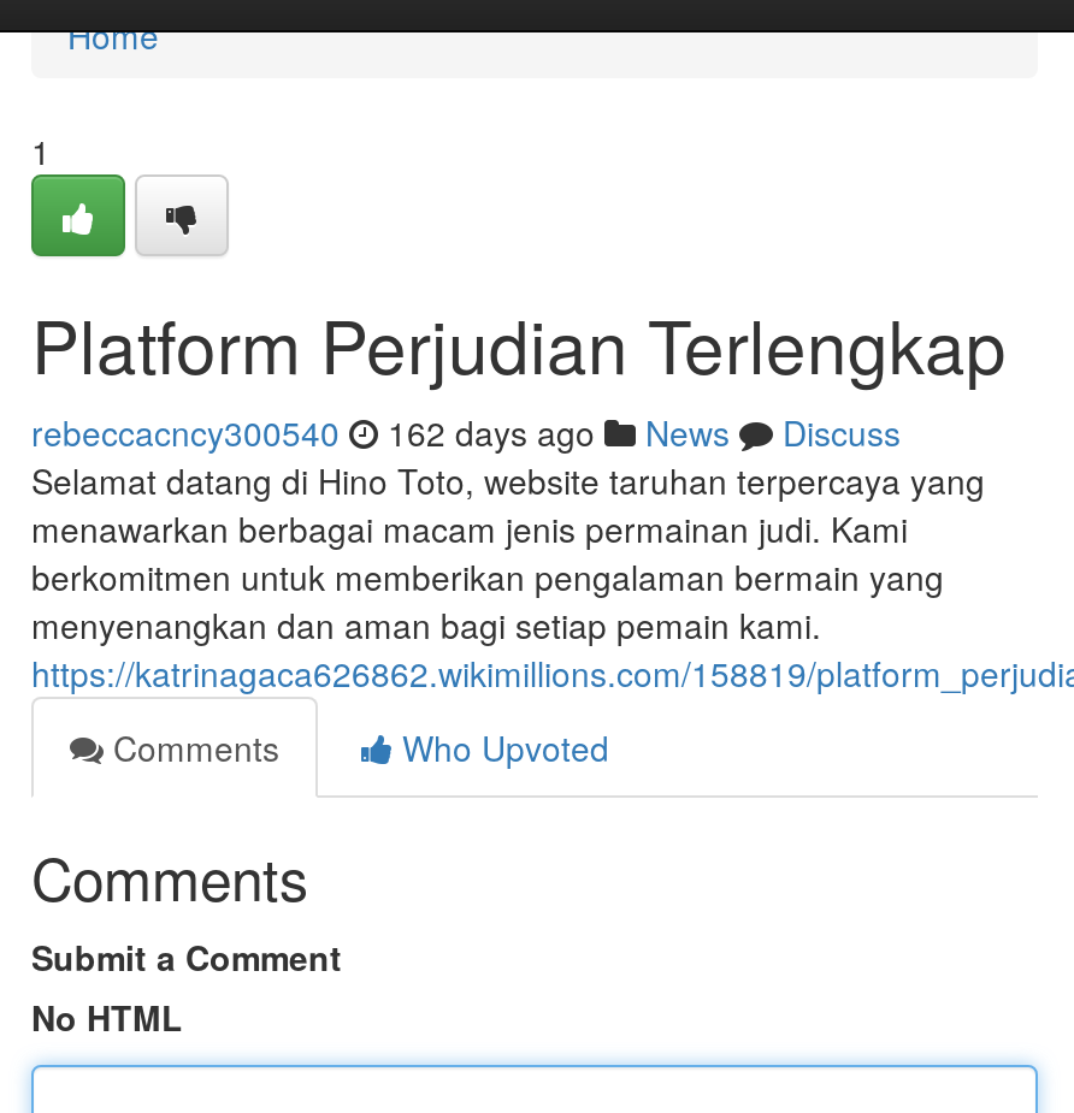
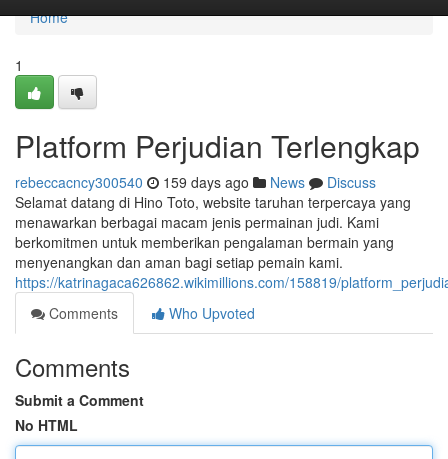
[31,408,901,456] rebeccacncy300540 162 days ago News Discuss -> [15,172,376,192] rebeccacncy300540 159 days ago News Discuss

